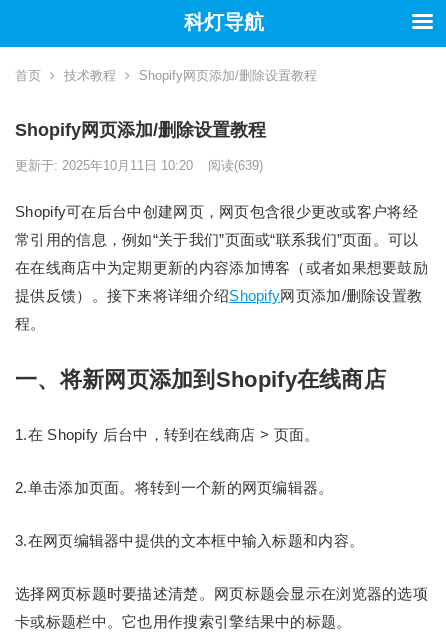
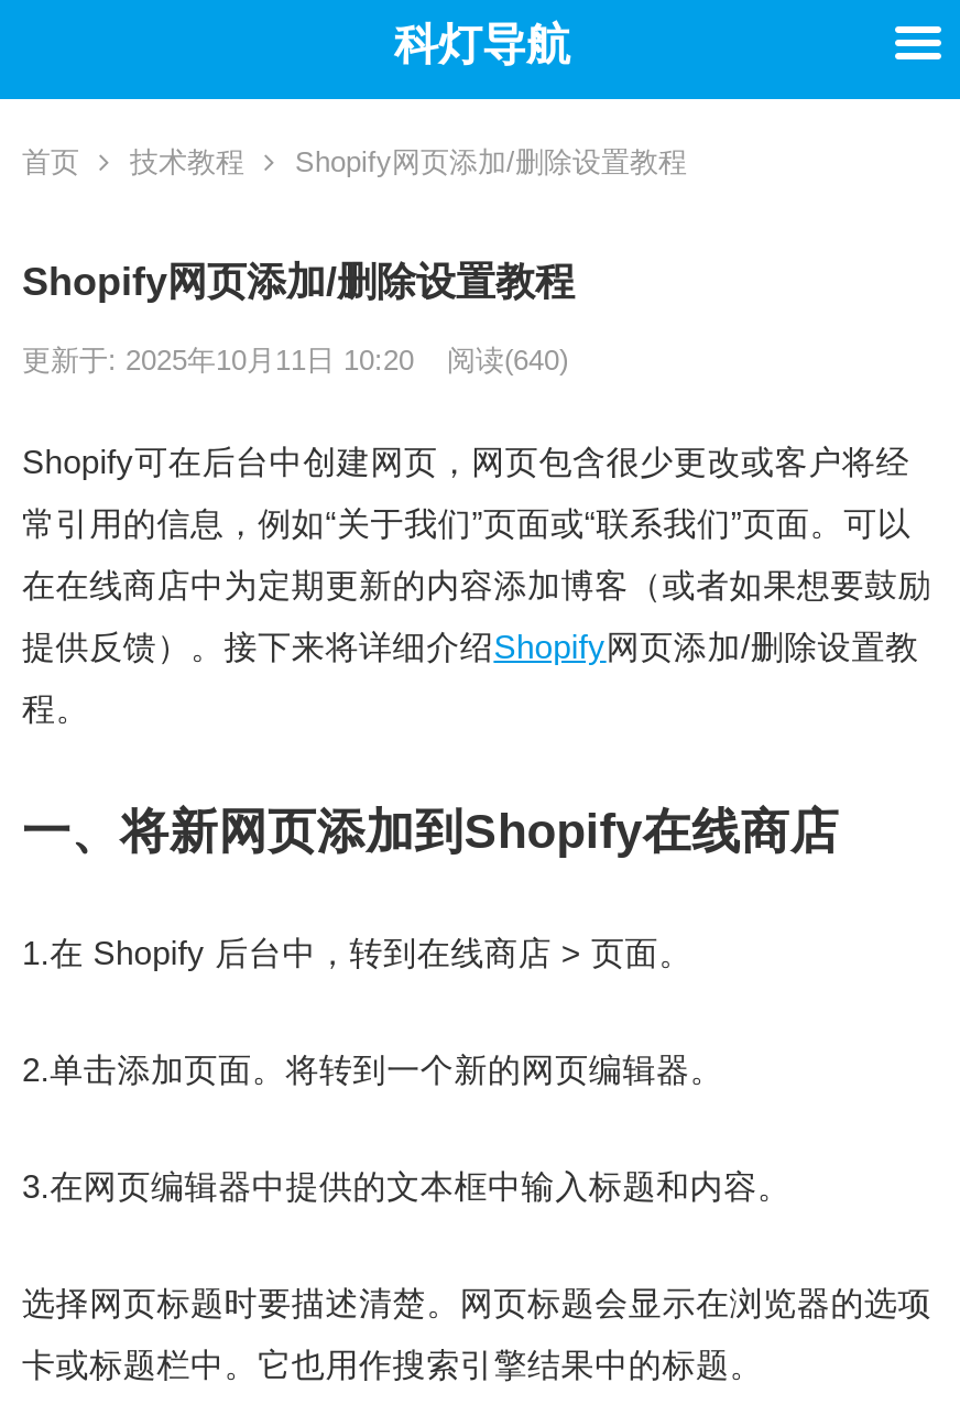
[15,158,263,173] 更新于: 2025年10月11日 10:20 阅读(639) -> [22,344,568,377] 更新于: 2025年10月11日 10:20 阅读(640)

